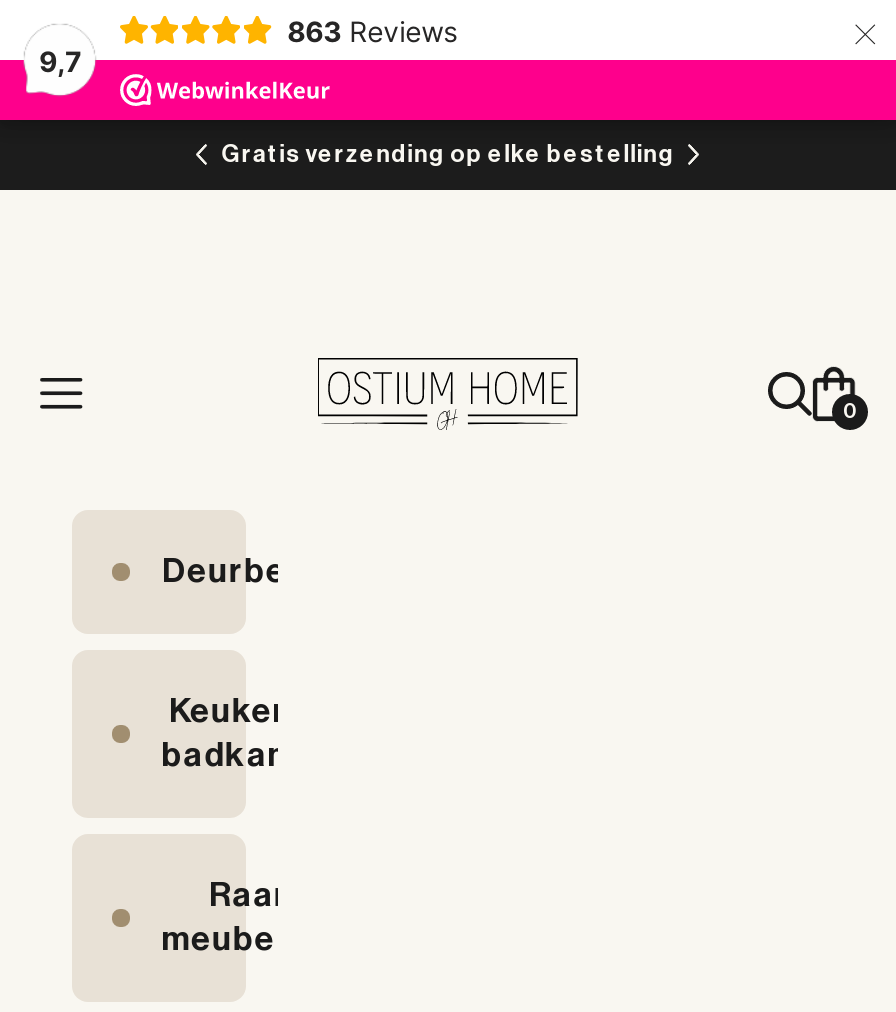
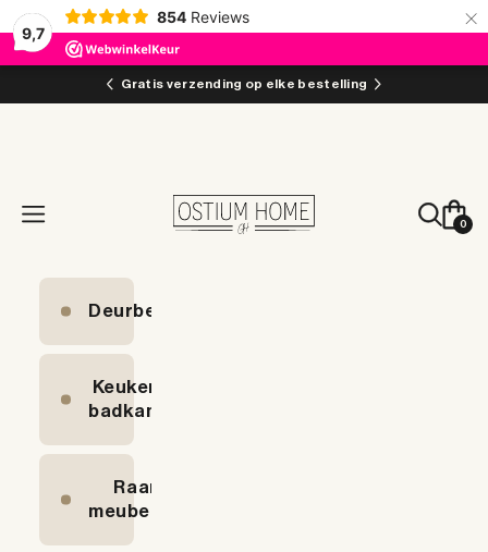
[287,13,457,47] 863 Reviews -> [156,7,249,26] 854 Reviews

